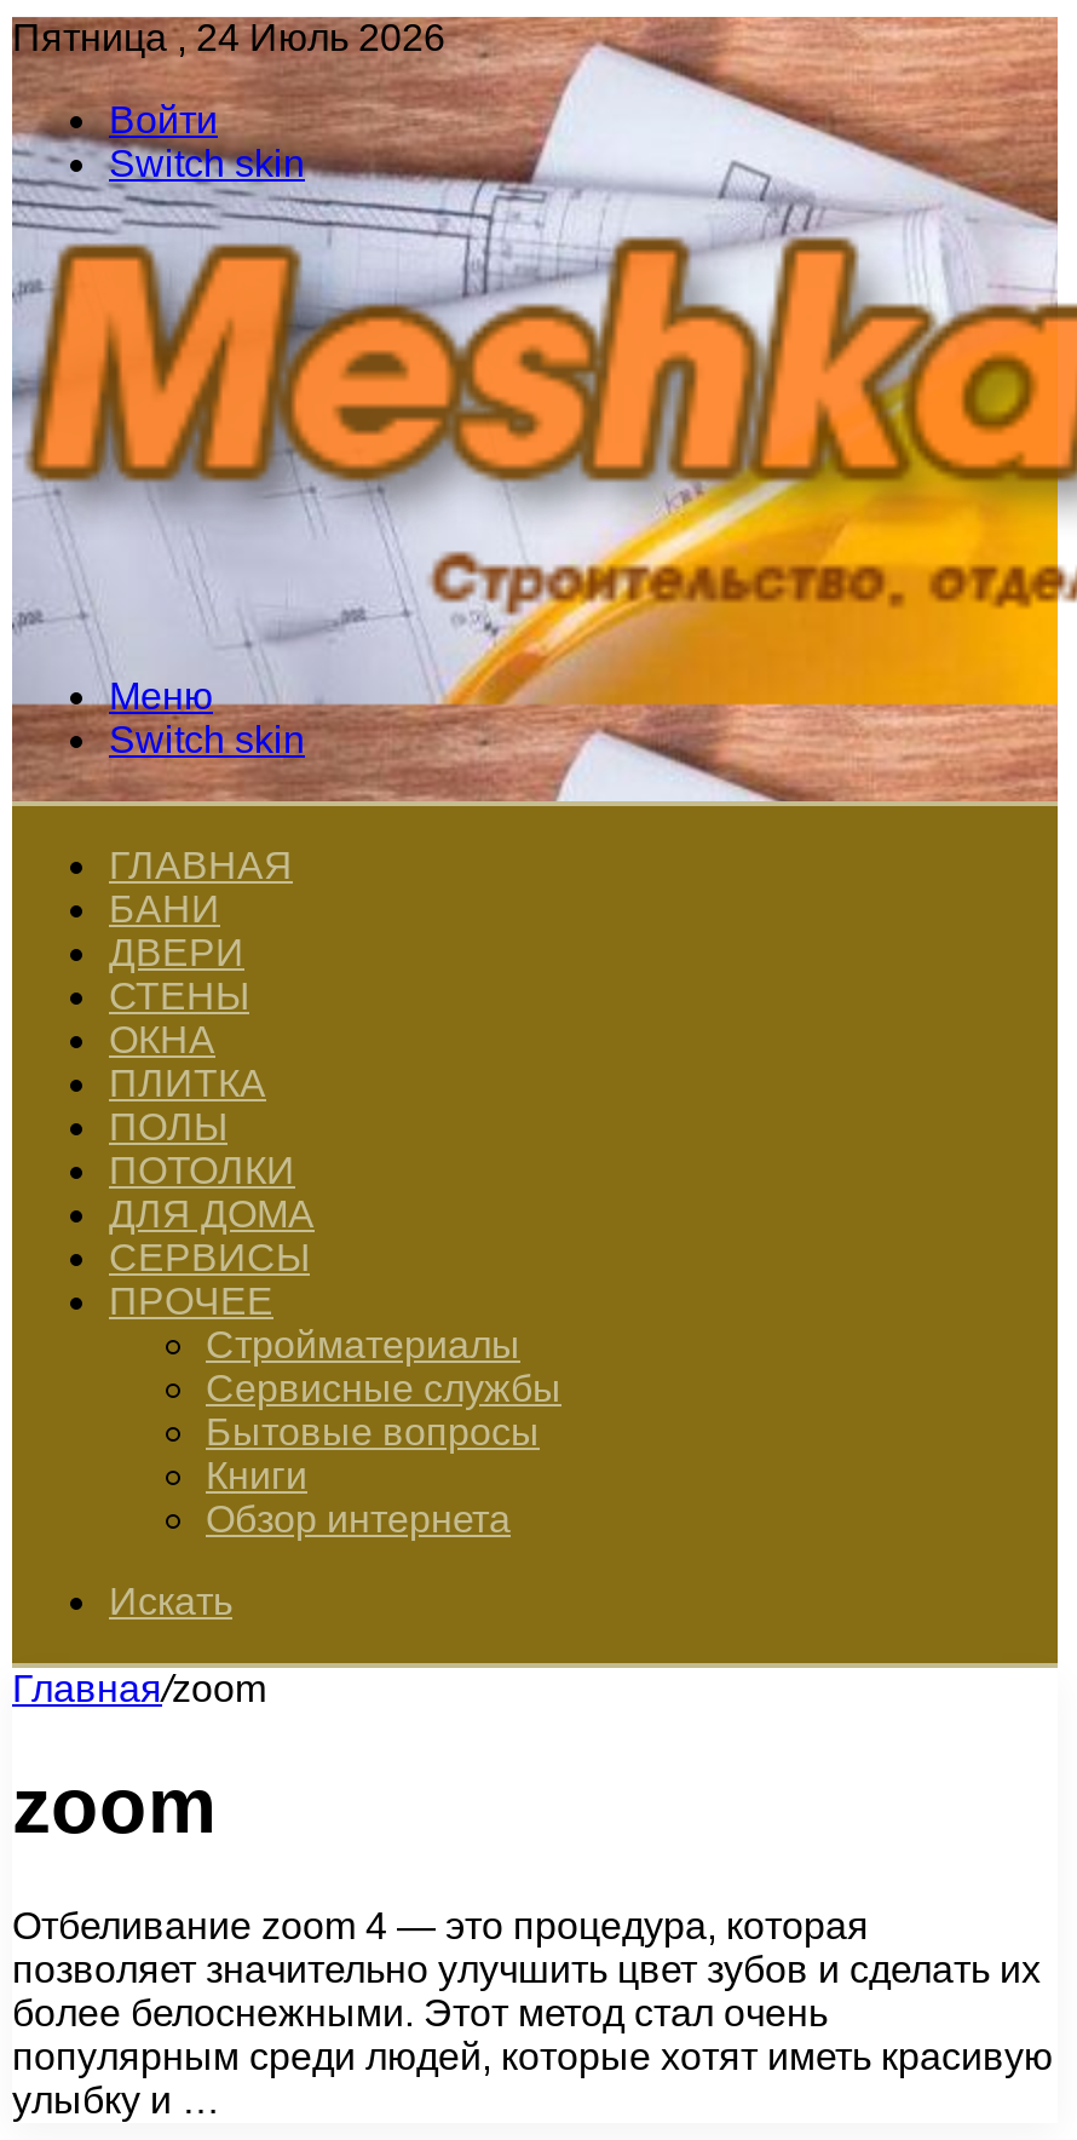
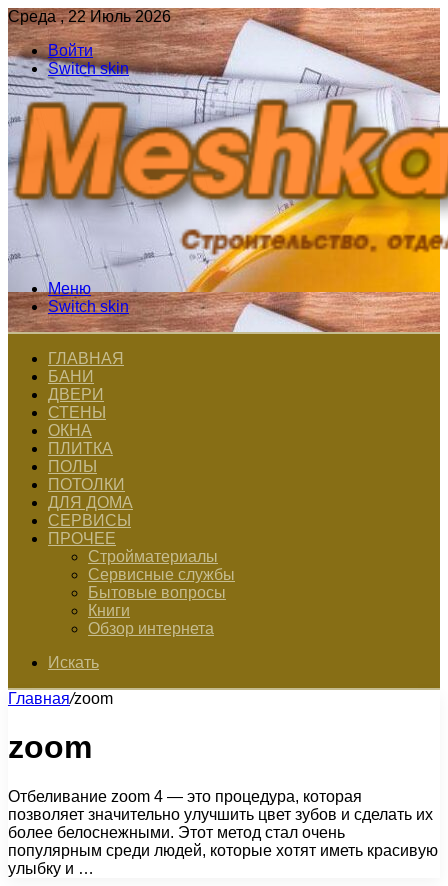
[12,17,445,58] Пятница , 24 Июль 2026 -> [8,8,171,25] Среда , 22 Июль 2026

